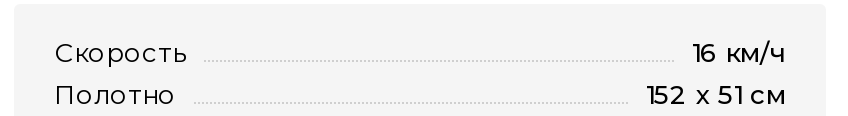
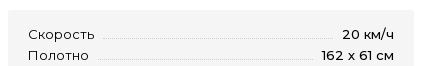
[692,36,786,68] 16 км/ч -> [342,26,394,42] 20 км/ч
[646,78,786,110] 152 х 51 см -> [322,47,394,63] 162 х 61 см

